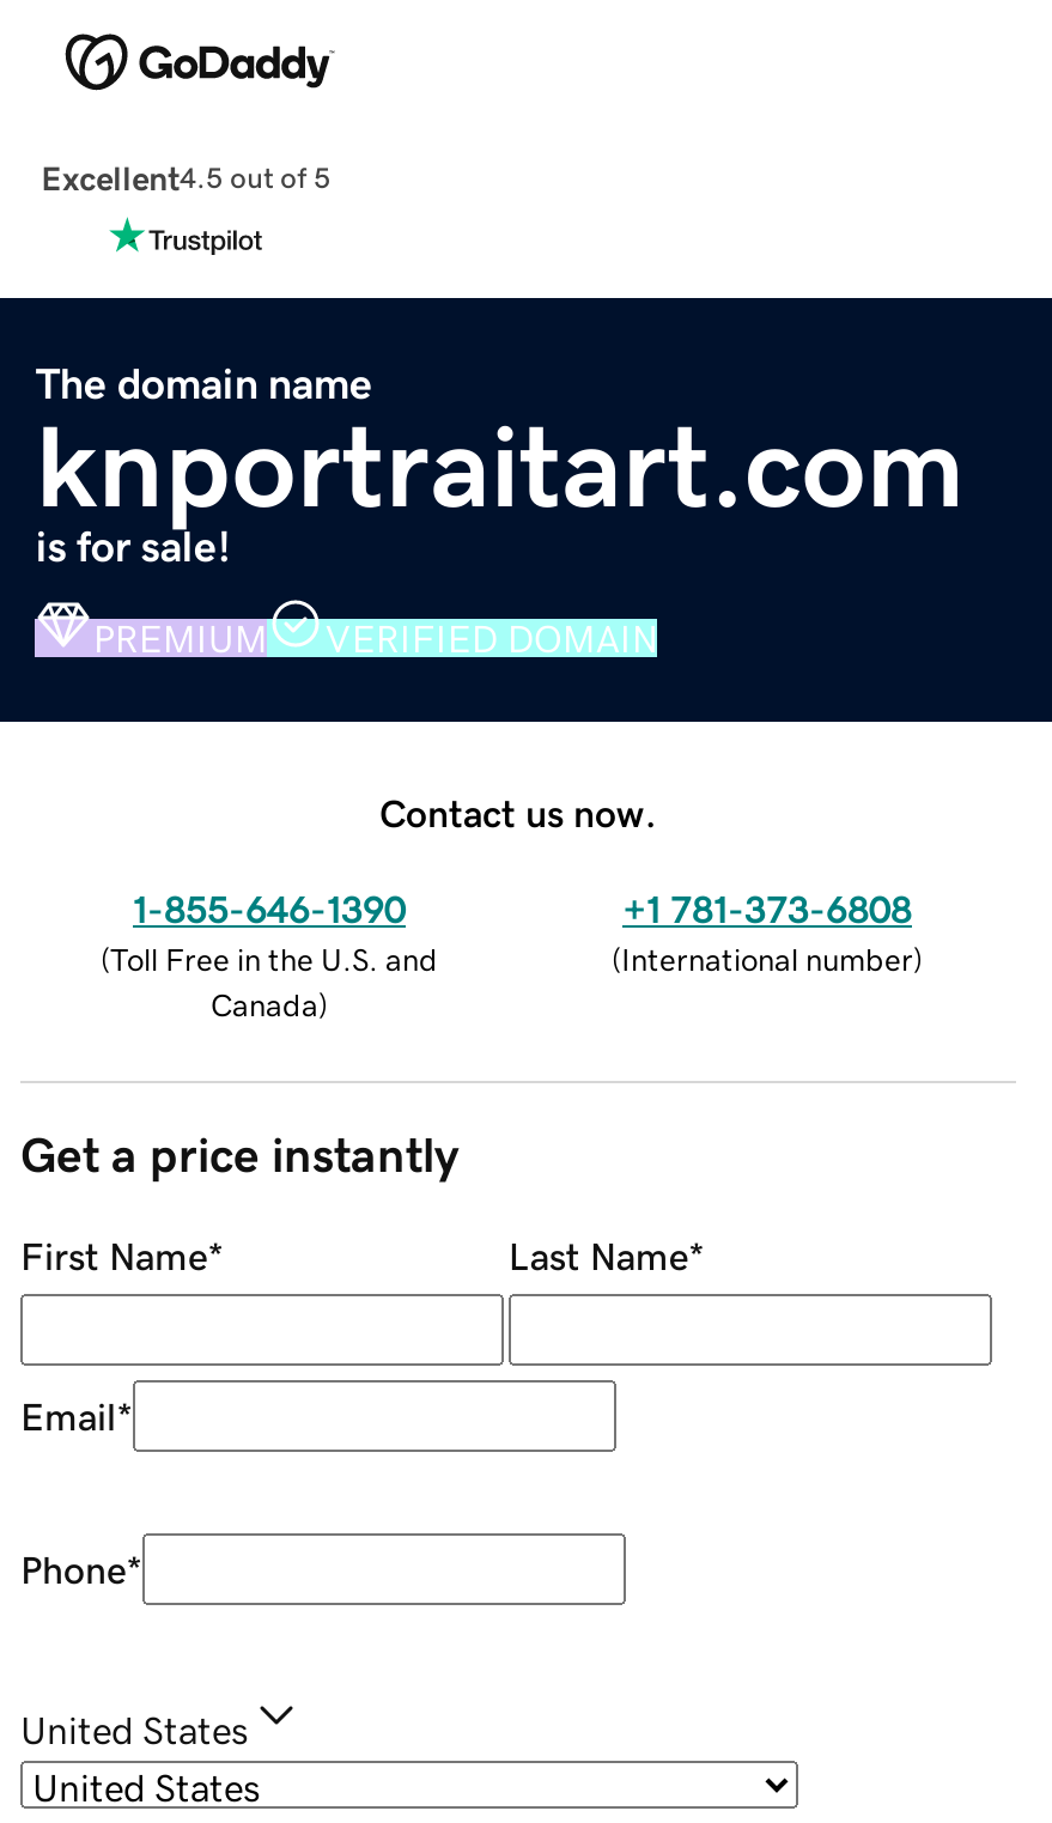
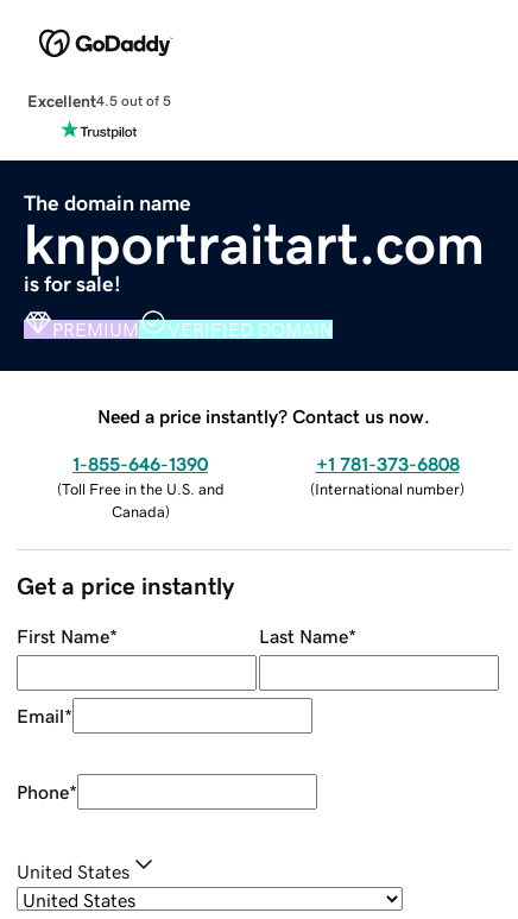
[379,793,657,831] Contact us now. -> [97,406,430,425] Need a price instantly? Contact us now.

